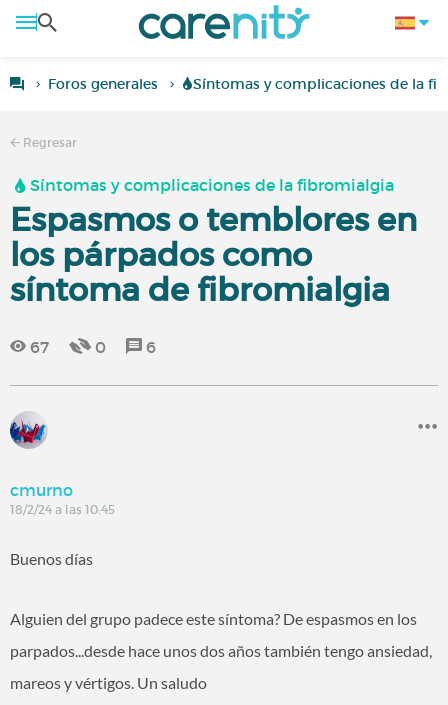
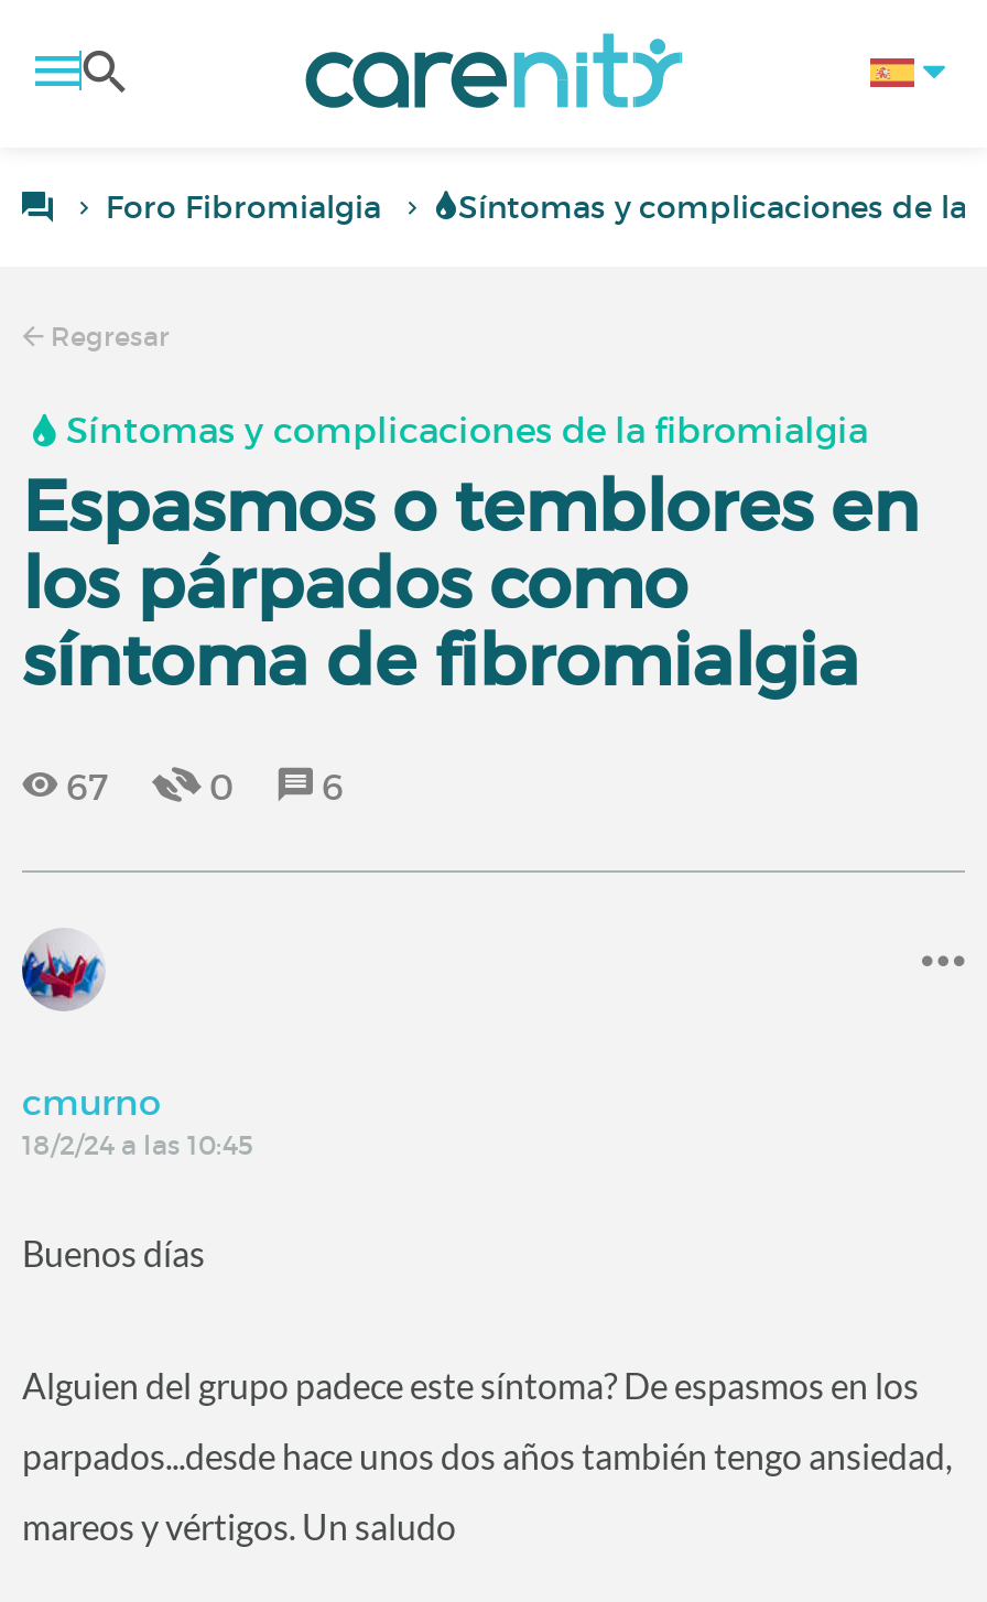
[48,75,158,93] Foros generales -> [106,187,381,227] Foro Fibromialgia

